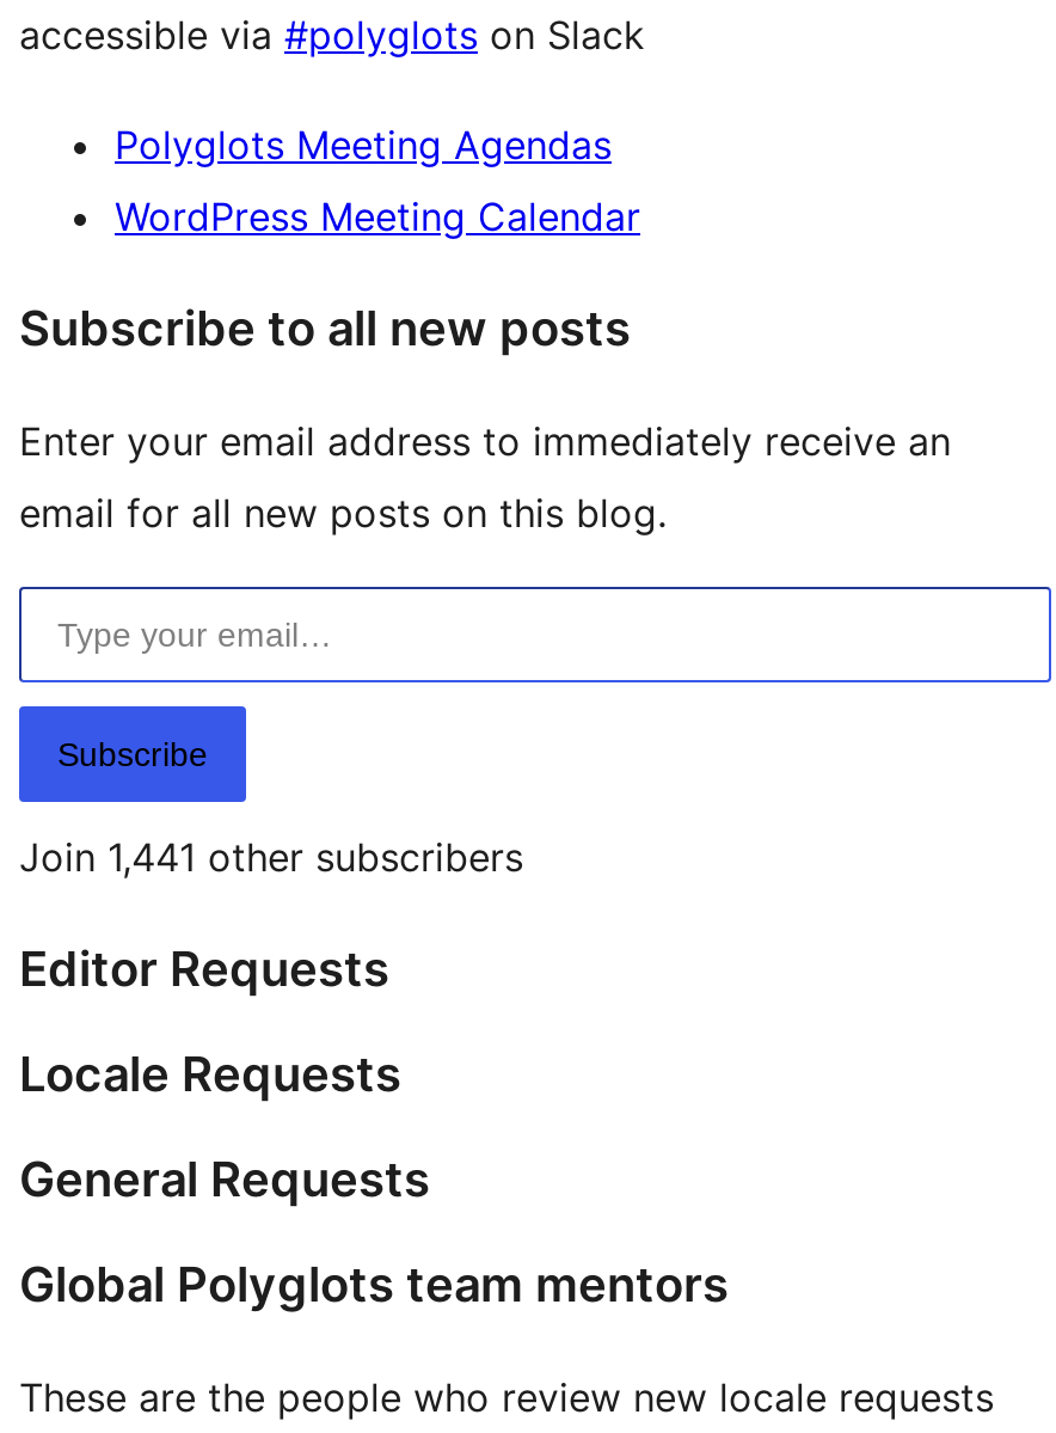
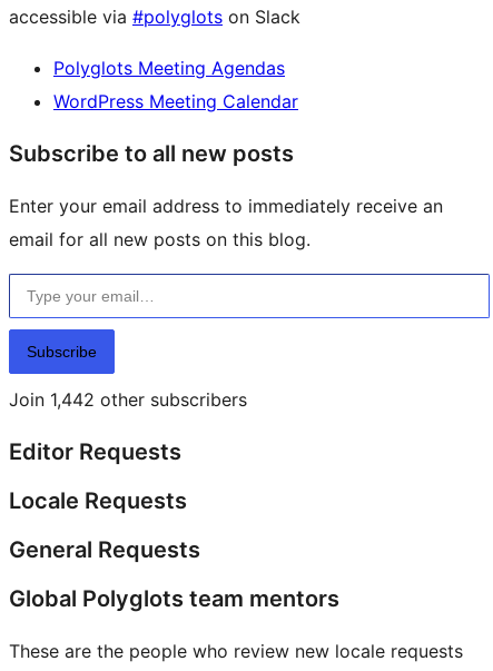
[19,833,523,881] Join 1,441 other subscribers -> [9,388,247,411] Join 1,442 other subscribers

